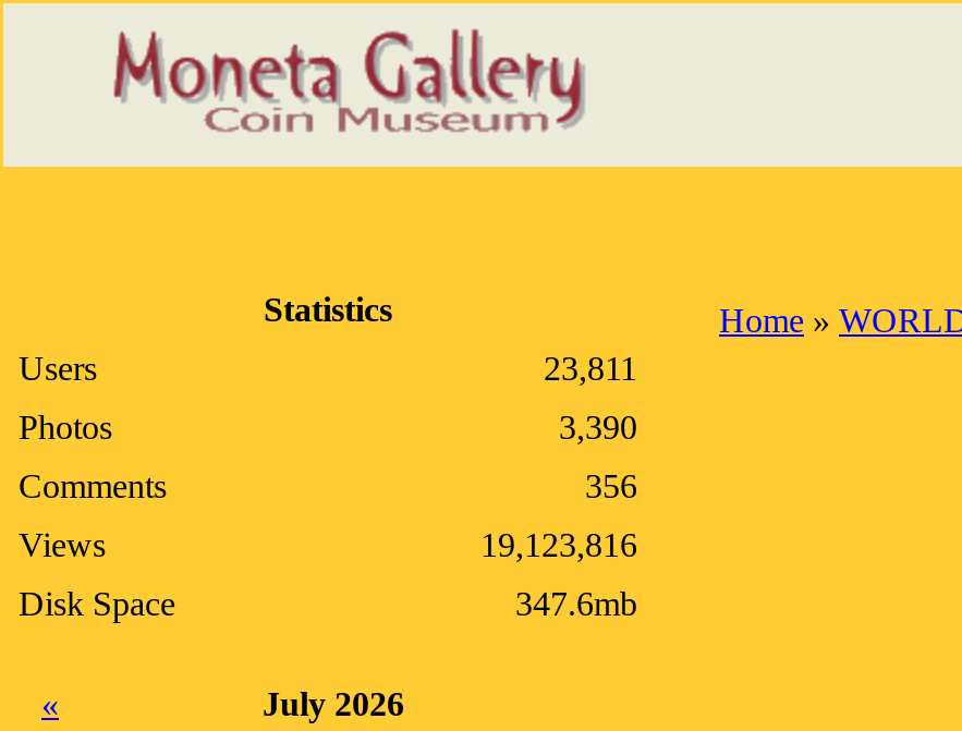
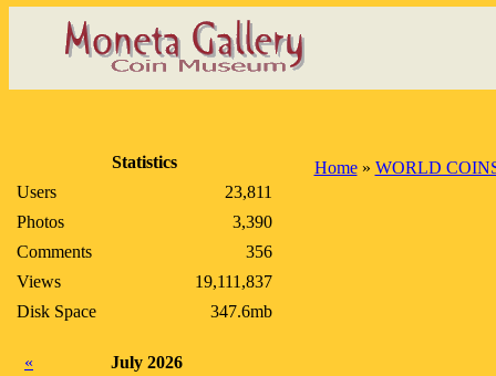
[480,526,637,563] 19,123,816 -> [195,272,272,291] 19,111,837

